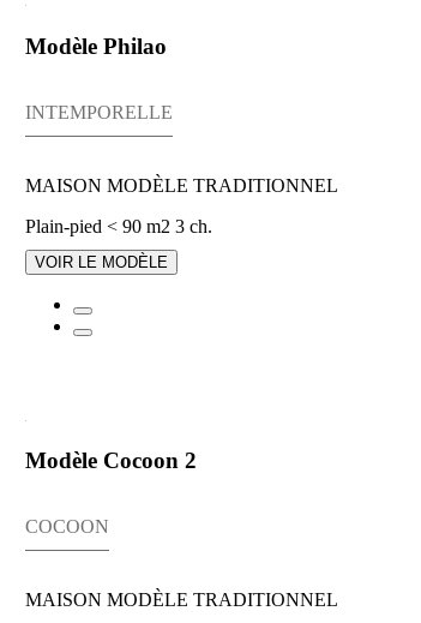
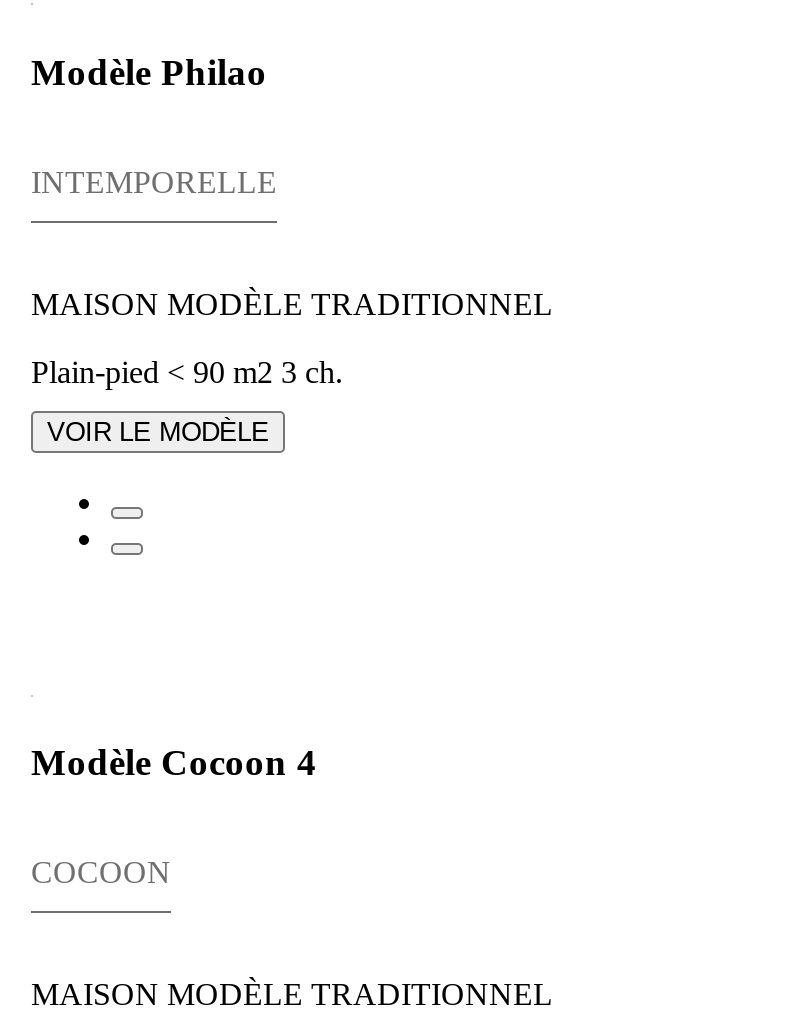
[25,448,197,474] Modèle Cocoon 2 -> [31,742,317,784] Modèle Cocoon 4

